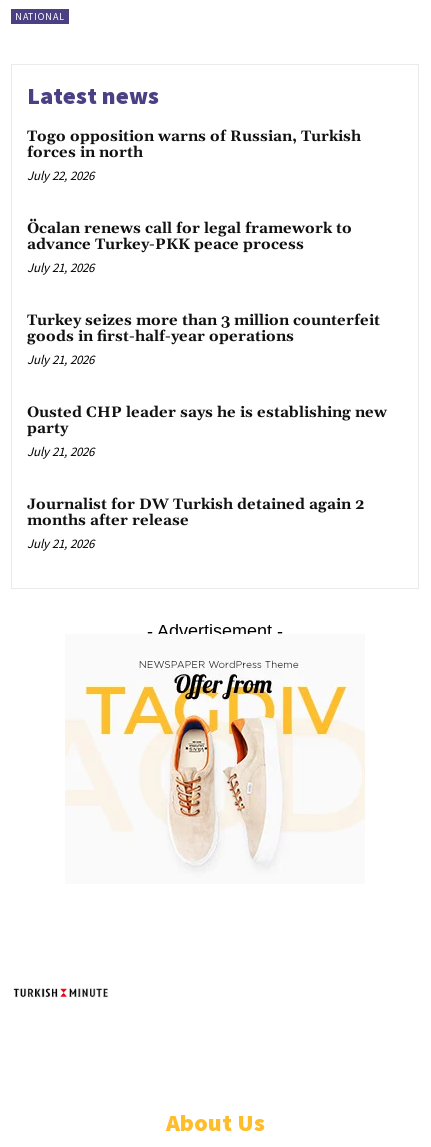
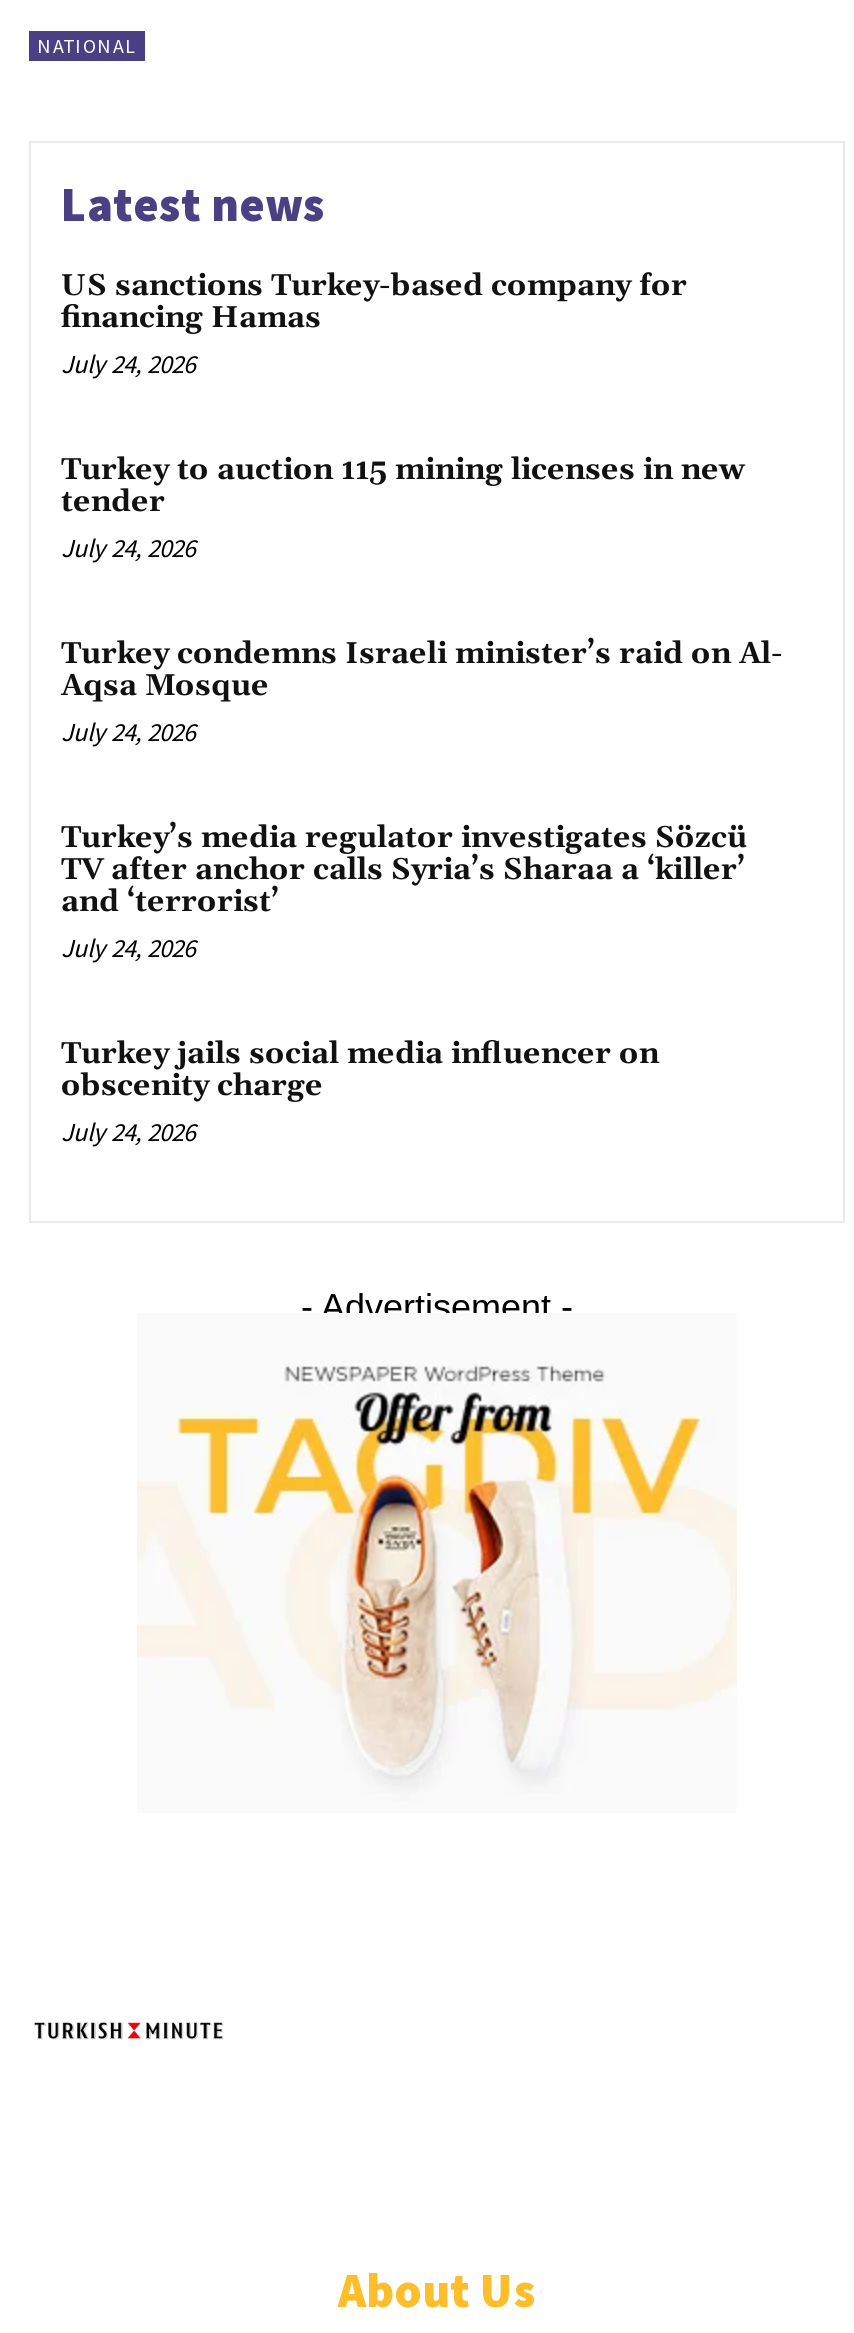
[27,127,361,184] Togo opposition warns of Russian, Turkish | forces in north | July 22, 2026 -> [61,268,687,382] US sanctions Turkey-based company for | financing Hamas | July 24, 2026
[27,219,352,276] Öcalan renews call for legal framework to | advance Turkey-PKK peace process | July 21, 2026 -> [61,452,745,566] Turkey to auction 115 mining licenses in new | tender | July 24, 2026
[27,311,380,368] Turkey seizes more than 3 million counterfeit | goods in first-half-year operations | July 21, 2026 -> [61,636,783,750] Turkey condemns Israeli minister’s raid on Al- | Aqsa Mosque | July 24, 2026
[27,403,387,460] Ousted CHP leader says he is establishing new | party | July 21, 2026 -> [61,820,747,966] Turkey’s media regulator investigates Sözcü | TV after anchor calls Syria’s Sharaa a ‘killer’ | and ‘terrorist’ | July 24, 2026
[27,495,364,552] Journalist for DW Turkish detained again 2 | months after release | July 21, 2026 -> [61,1036,659,1150] Turkey jails social media influencer on | obscenity charge | July 24, 2026

